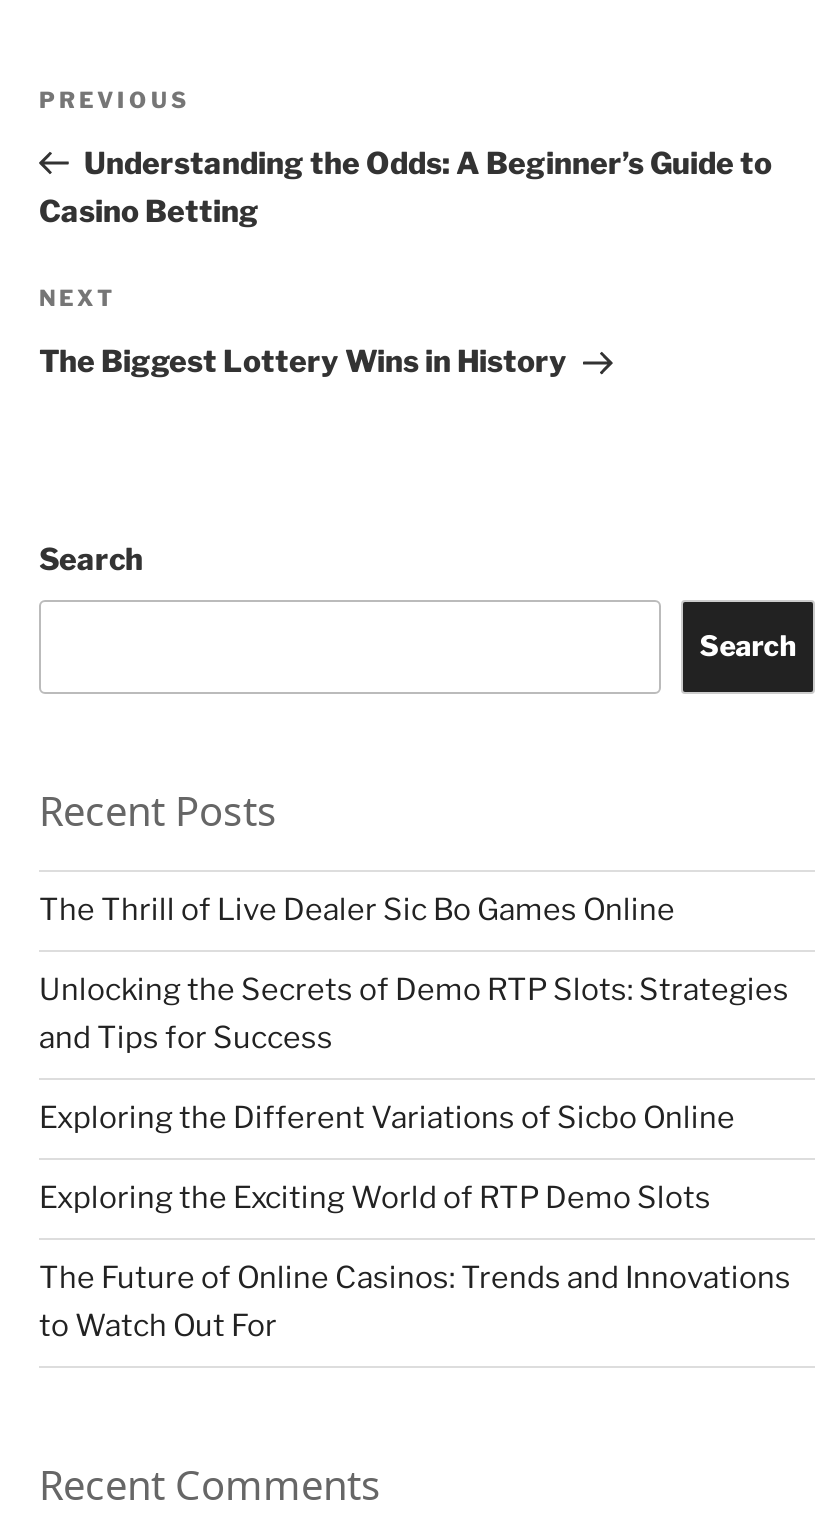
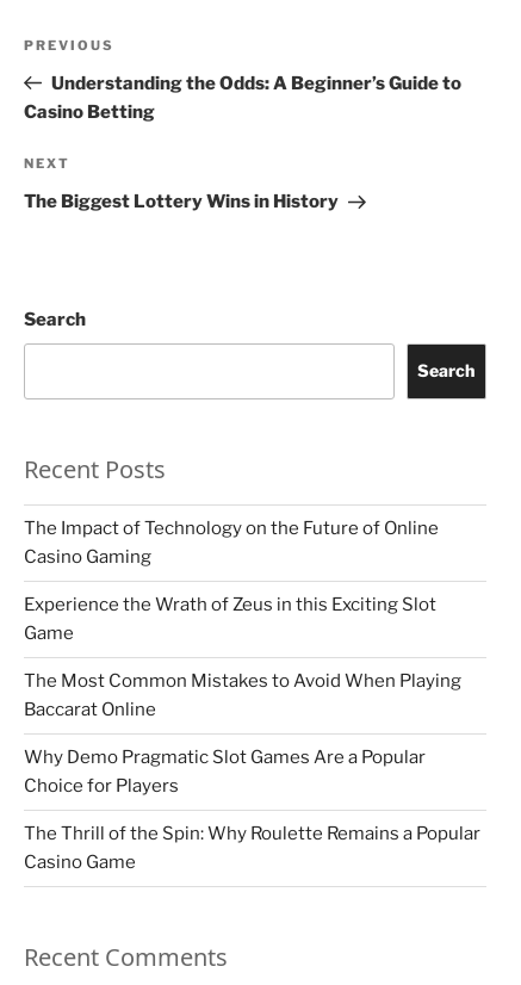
[39,892,675,928] The Thrill of Live Dealer Sic Bo Games Online -> [24,518,439,568] The Impact of Technology on the Future of Online | Casino Gaming
[39,972,789,1056] Unlocking the Secrets of Demo RTP Slots: Strategies | and Tips for Success -> [24,594,436,644] Experience the Wrath of Zeus in this Exciting Slot | Game
[39,1100,735,1136] Exploring the Different Variations of Sicbo Online -> [24,670,461,721] The Most Common Mistakes to Avoid When Playing | Baccarat Online
[39,1180,711,1216] Exploring the Exciting World of RTP Demo Slots -> [24,747,426,797] Why Demo Pragmatic Slot Games Are a Popular | Choice for Players
[39,1260,791,1344] The Future of Online Casinos: Trends and Innovations | to Watch Out For -> [24,823,480,873] The Thrill of the Spin: Why Roulette Remains a Popular | Casino Game

